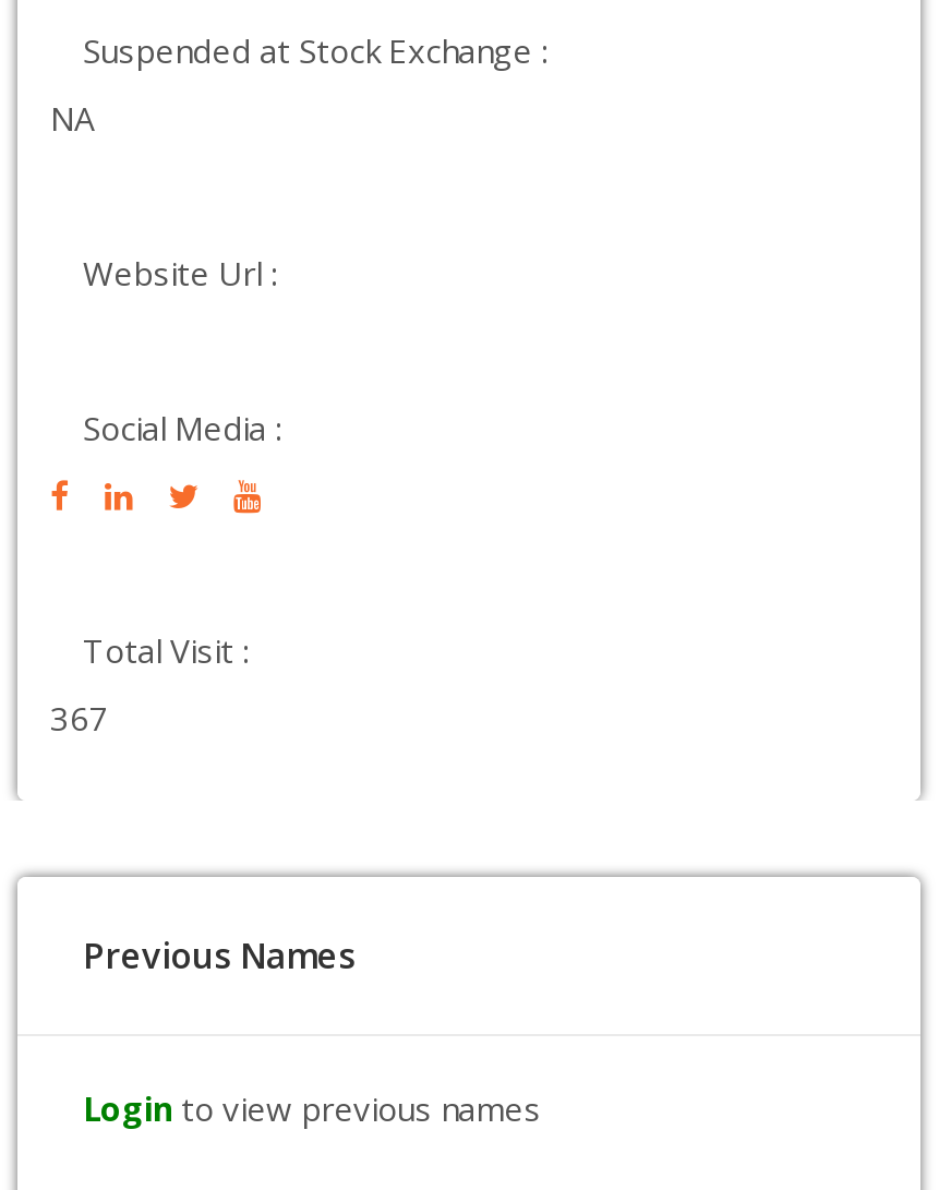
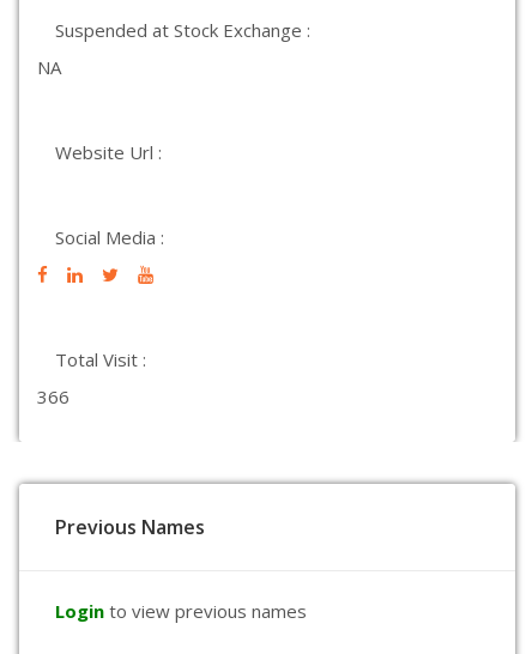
[50,696,109,740] 367 -> [37,384,69,408] 366

